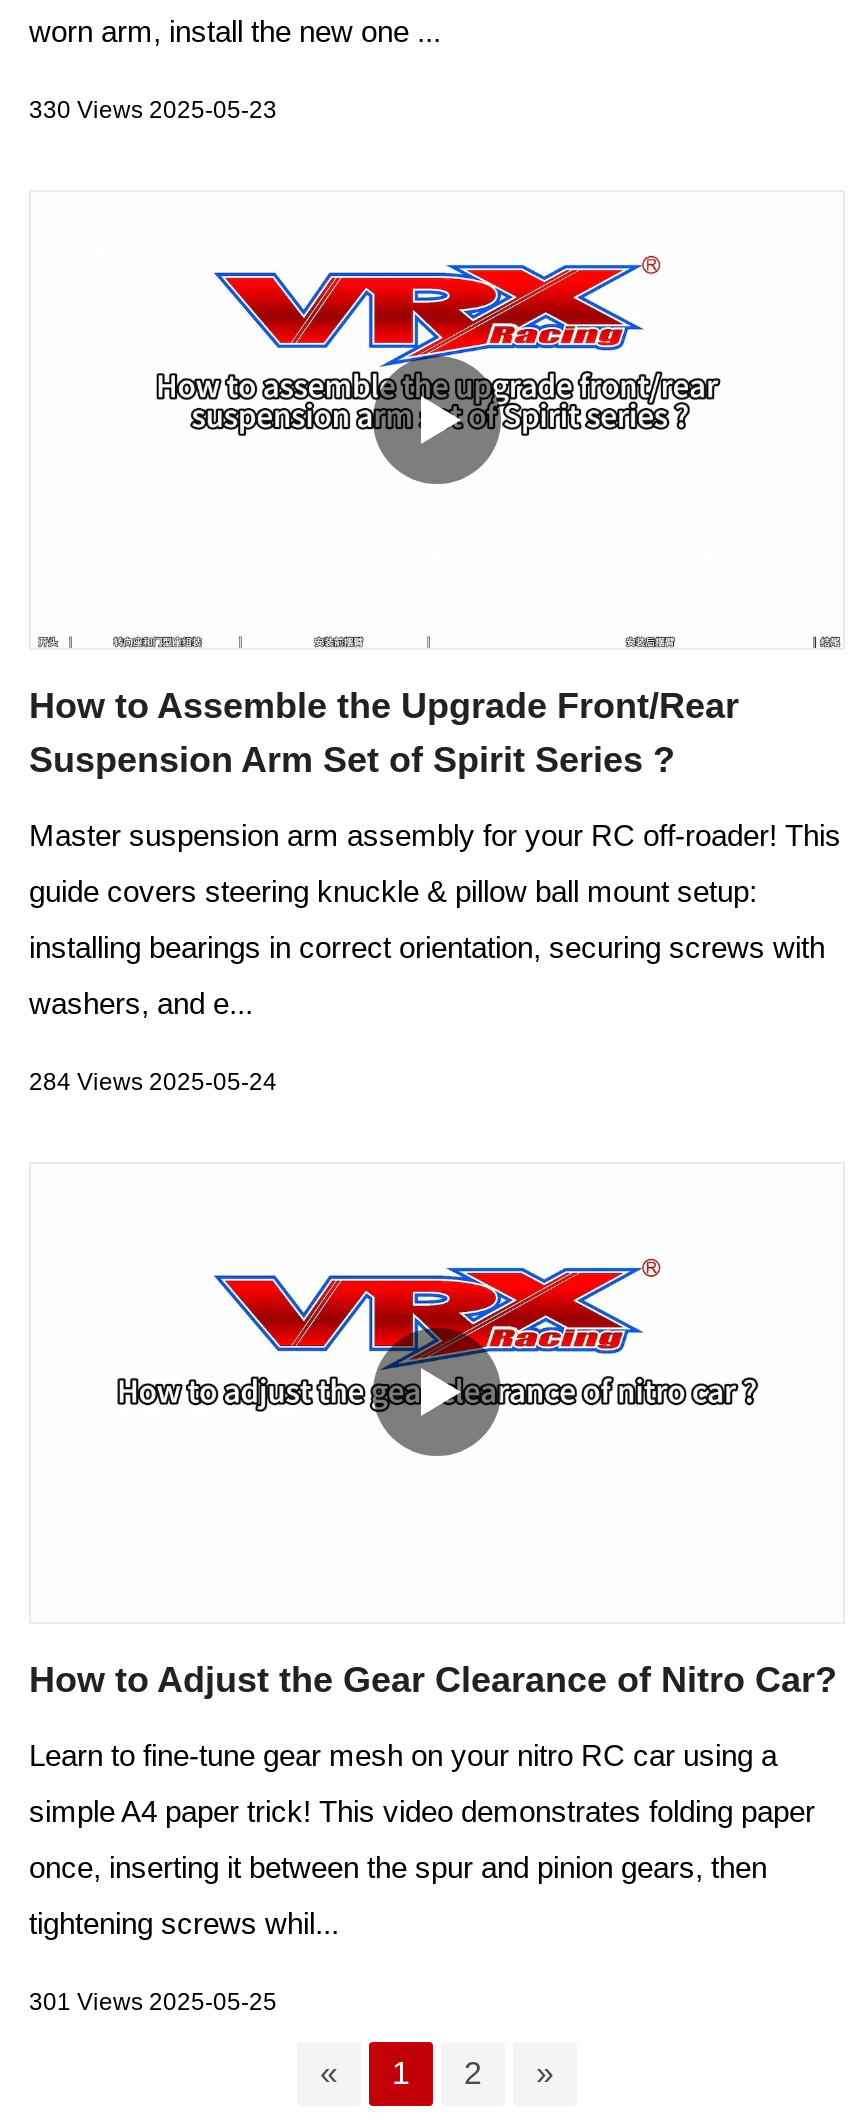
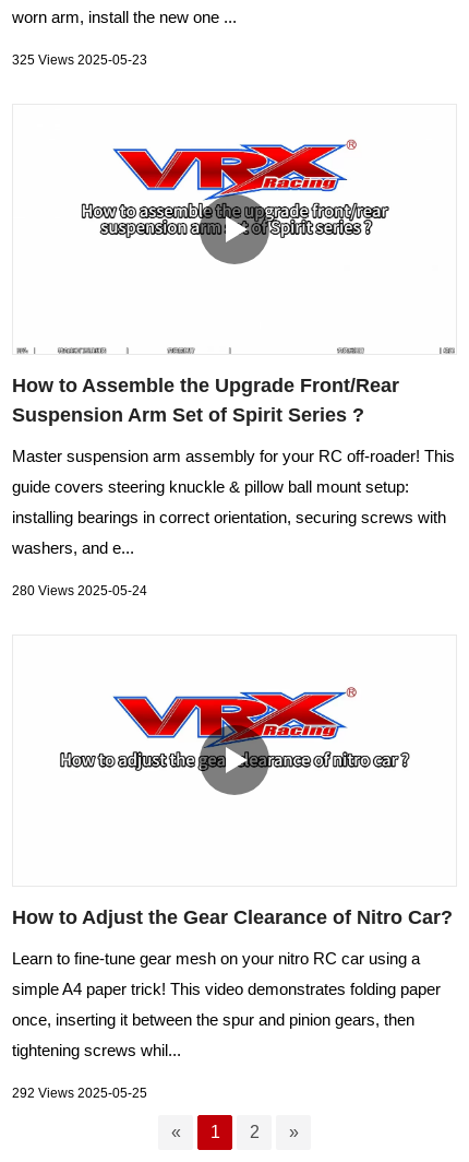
[29,96,277,124] 330 Views 2025-05-23 -> [12,52,147,67] 325 Views 2025-05-23
[29,1068,277,1096] 284 Views 2025-05-24 -> [12,583,147,599] 280 Views 2025-05-24
[29,1987,277,2015] 301 Views 2025-05-25 -> [12,1085,147,1100] 292 Views 2025-05-25

